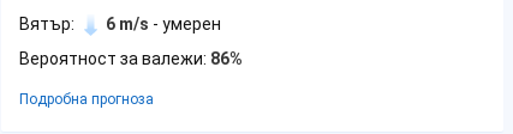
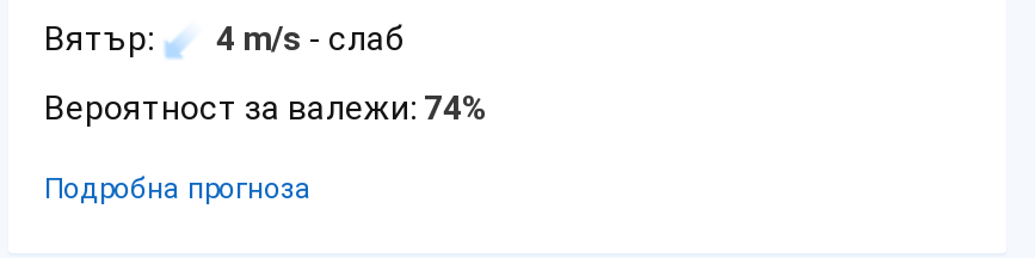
[19,14,221,33] Вятър: 6 m/s - умерен -> [44,19,405,57] Вятър: 4 m/s - слаб
[19,49,243,68] Вероятност за валежи: 86% -> [44,88,488,127] Вероятност за валежи: 74%

